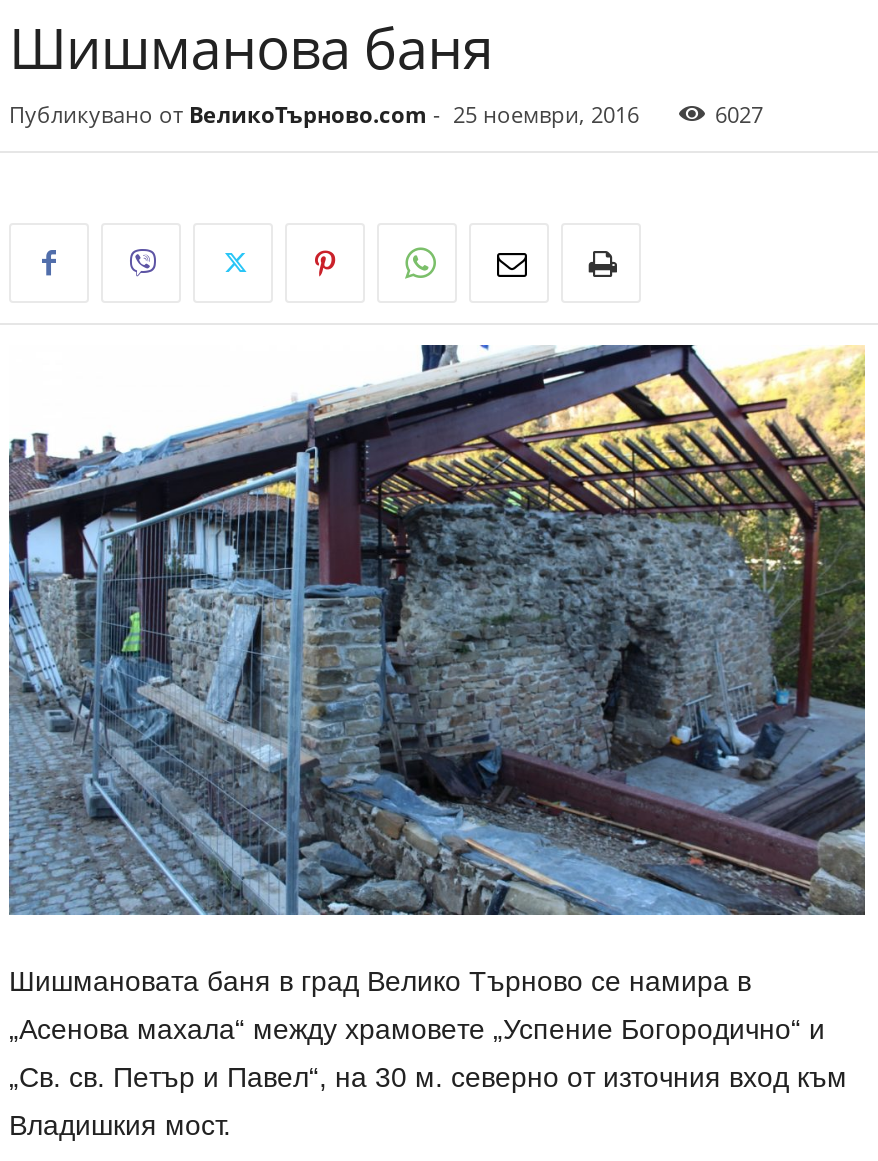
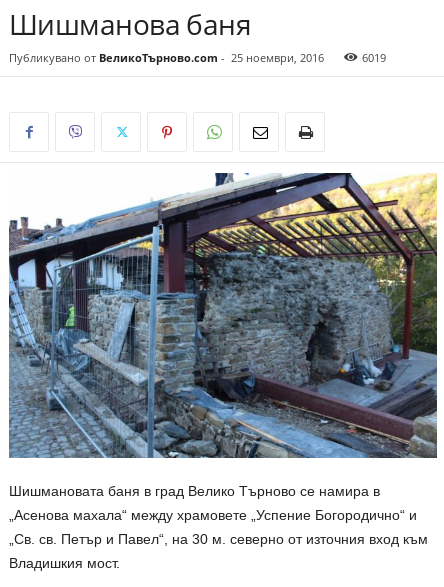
[715,99,763,129] 6027 -> [362,50,386,65] 6019

